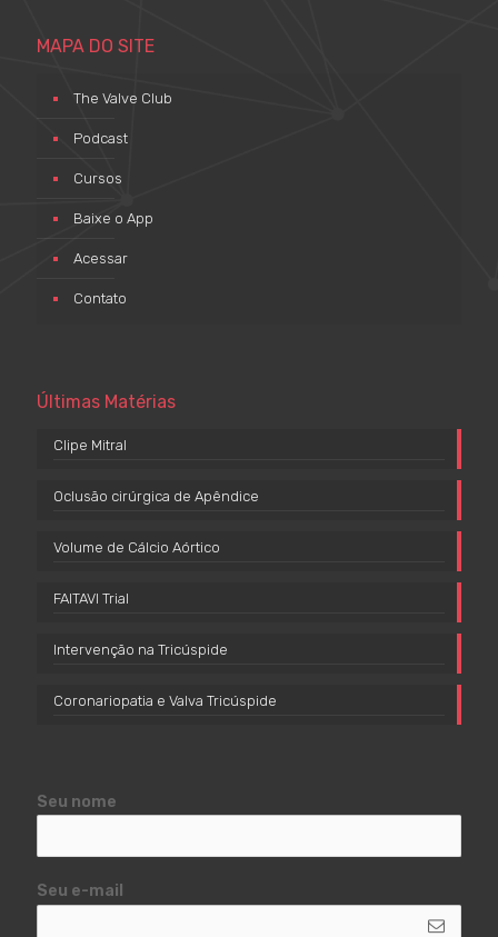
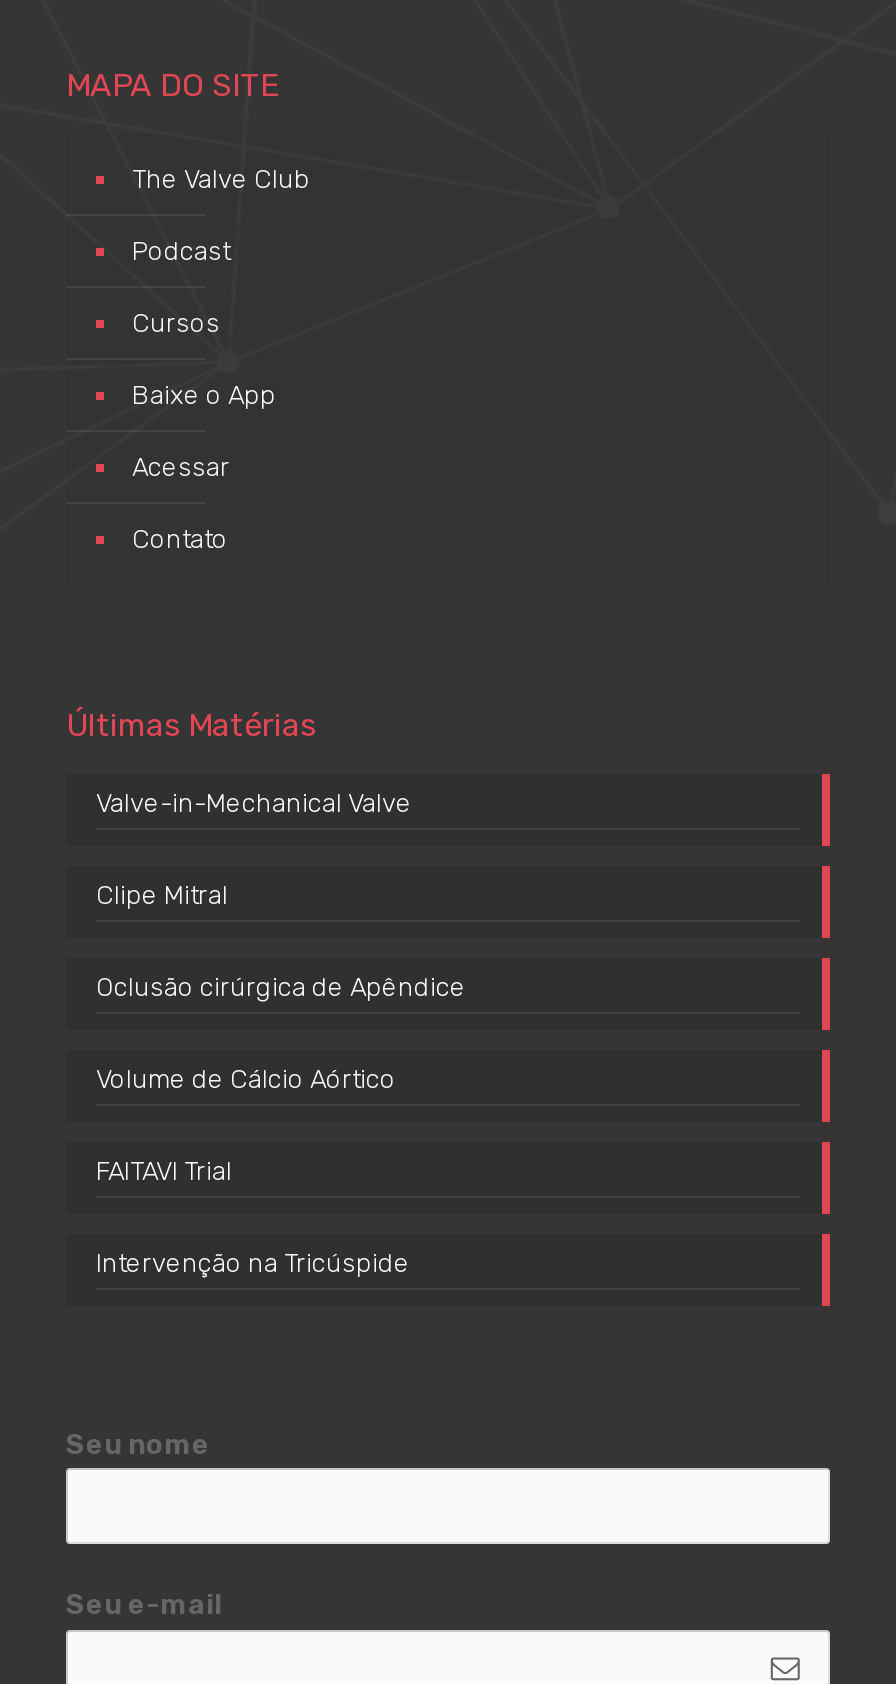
none -> [96,787,412,817] Valve-in-Mechanical Valve
moved [53,437,259,658] -> [96,879,466,1277]: Clipe Mitral | Oclusão cirúrgica de Apêndice | Volume de Cálcio Aórtico | FAITAVI Trial | Intervenção na Tricúspide
[53,693,277,710] Coronariopatia e Valva Tricúspide -> none

